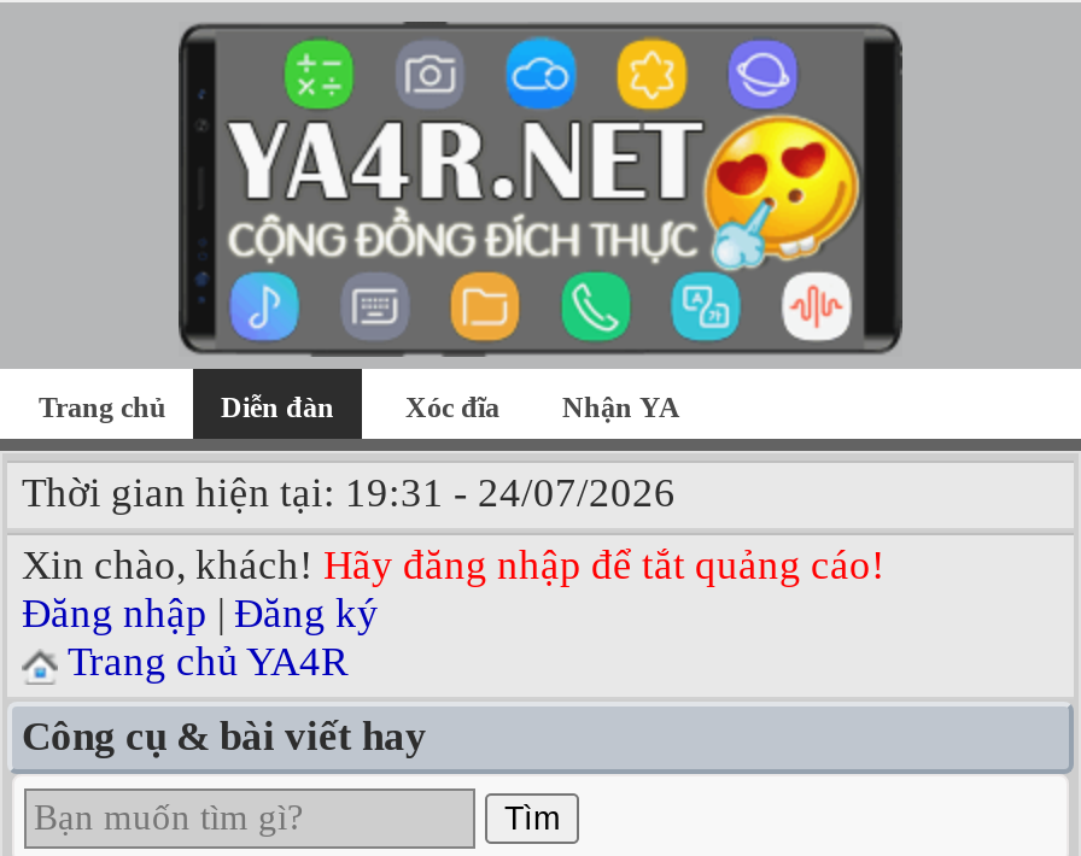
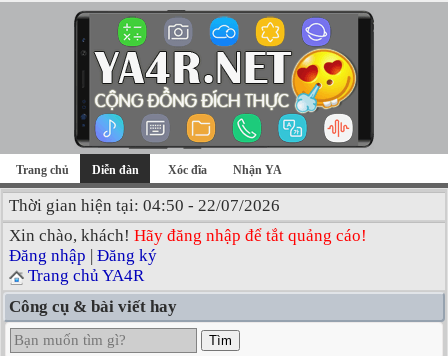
[22,470,676,516] Thời gian hiện tại: 19:31 - 24/07/2026 -> [9,196,280,215] Thời gian hiện tại: 04:50 - 22/07/2026

